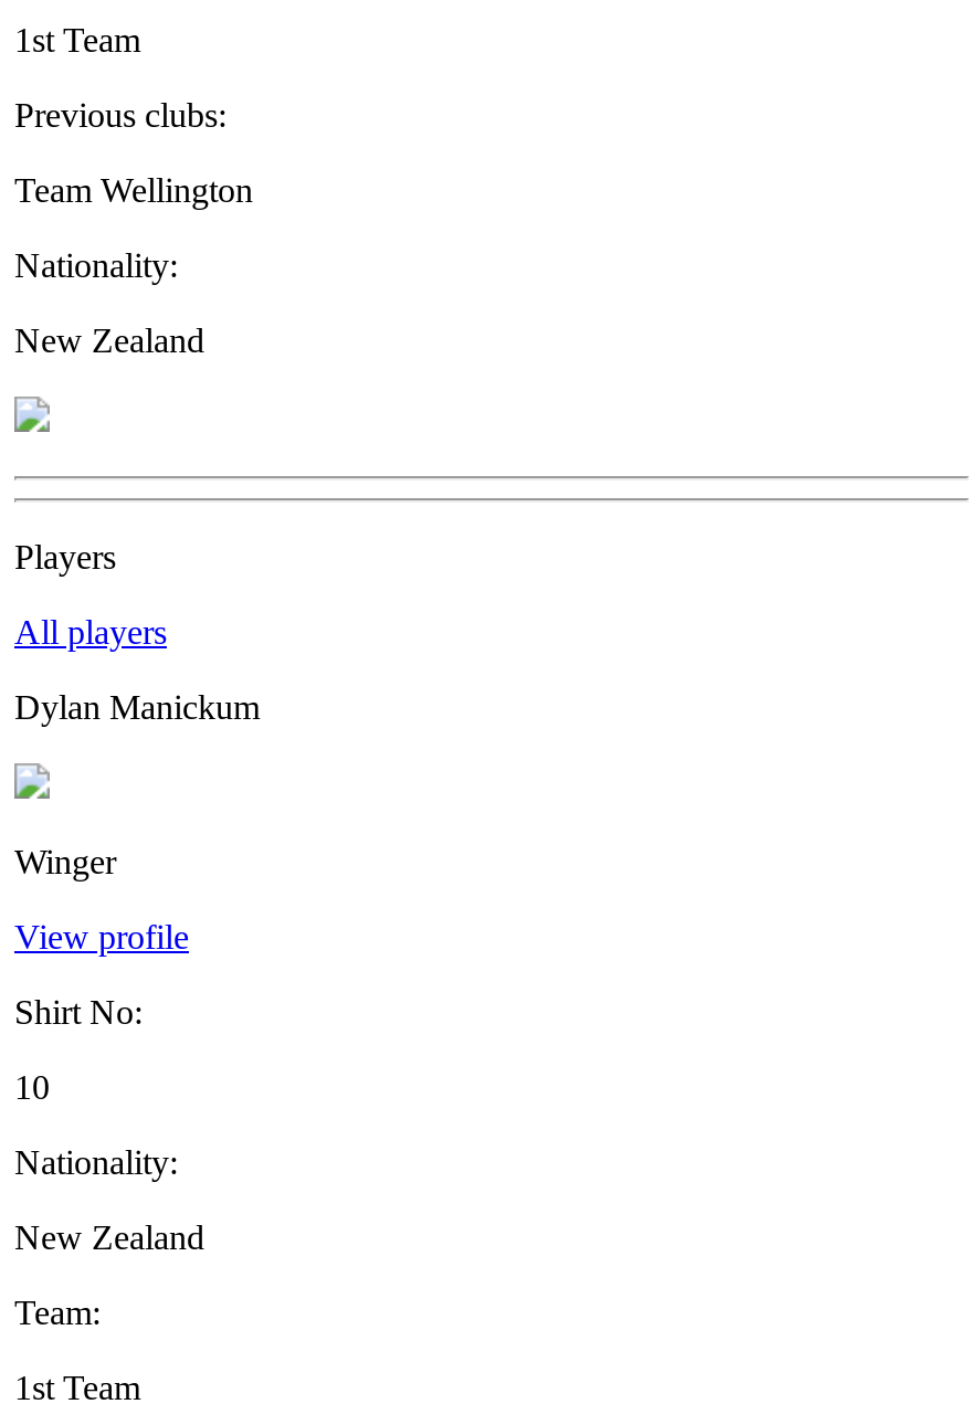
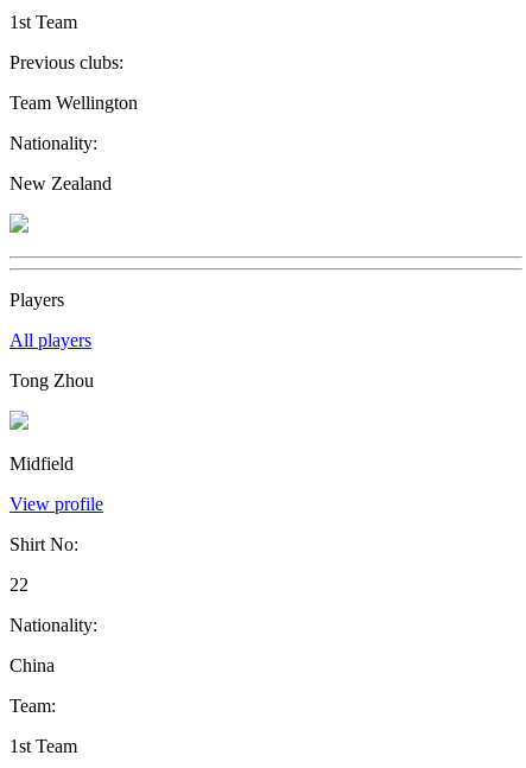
[14,688,260,726] Dylan Manickum -> [9,370,94,391] Tong Zhou
[14,843,116,880] Winger -> [9,453,74,474] Midfield
[14,1068,50,1106] 10 -> [9,575,28,595] 22
[14,1218,204,1256] New Zealand -> [9,655,55,675] China

